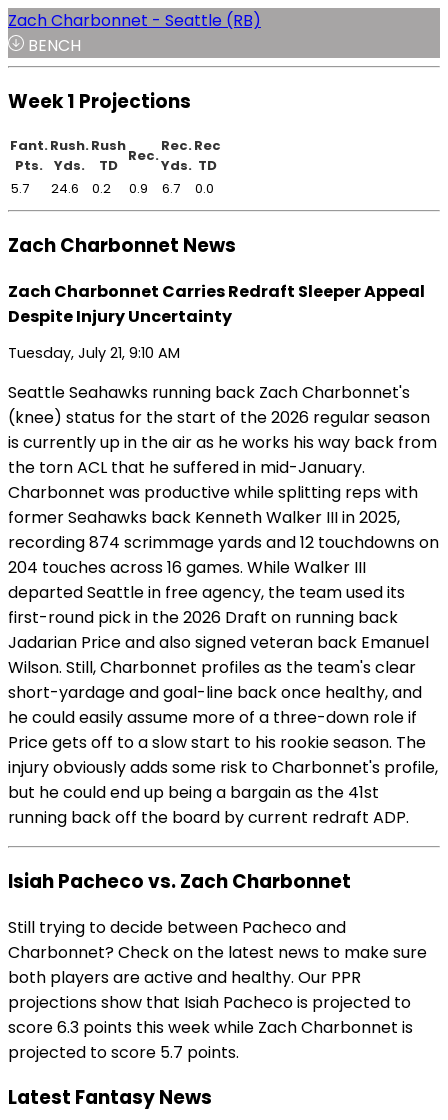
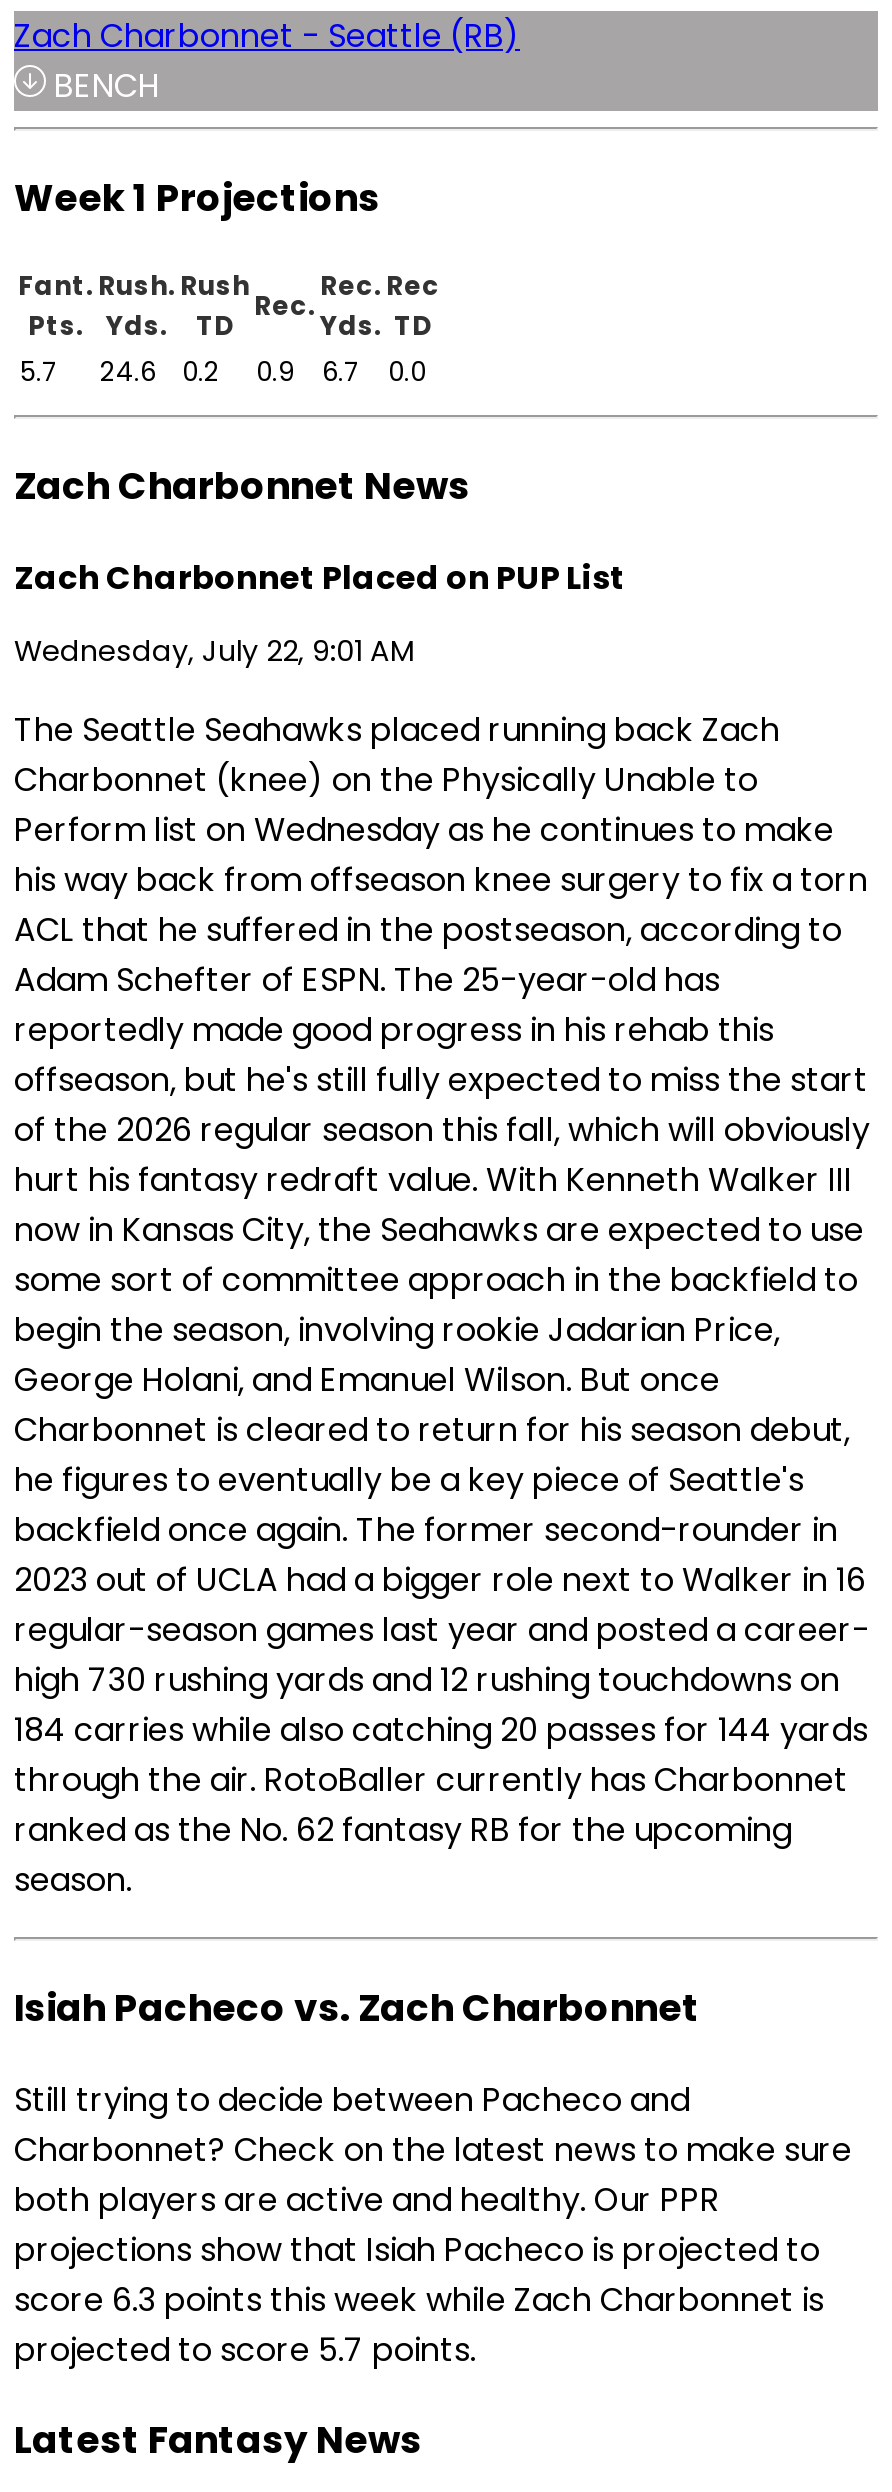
[8,280,425,328] Zach Charbonnet Carries Redraft Sleeper Appeal | Despite Injury Uncertainty -> [14,555,626,601] Zach Charbonnet Placed on PUP List
[8,343,180,363] Tuesday, July 21, 9:10 AM -> [14,631,414,671] Wednesday, July 22, 9:01 AM
[8,381,439,829] Seattle Seahawks running back Zach Charbonnet's | (knee) status for the start of the 2026 regular season | is currently up in the air as he works his way back from | the torn ACL that he suffered in mid-January. | Charbonnet was productive while splitting reps with | former Seahawks back Kenneth Walker III in 2025, | recording 874 scrimmage yards and 12 touchdowns on | 204 touches across 16 games. While Walker III | departed Seattle in free agency, the team used its | first-round pick in the 2026 Draft on running back | Jadarian Price and also signed veteran back Emanuel | Wilson. Still, Charbonnet profiles as the team's clear | short-yardage and goal-line back once healthy, and | he could easily assume more of a three-down role if | Price gets off to a slow start to his rookie season. The | injury obviously adds some risk to Charbonnet's profile, | but he could end up being a bargain as the 41st | running back off the board by current redraft ADP. -> [14,707,870,1903] The Seattle Seahawks placed running back Zach | Charbonnet (knee) on the Physically Unable to | Perform list on Wednesday as he continues to make | his way back from offseason knee surgery to fix a torn | ACL that he suffered in the postseason, according to | Adam Schefter of ESPN. The 25-year-old has | reportedly made good progress in his rehab this | offseason, but he's still fully expected to miss the start | of the 2026 regular season this fall, which will obviously | hurt his fantasy redraft value. With Kenneth Walker III | now in Kansas City, the Seahawks are expected to use | some sort of committee approach in the backfield to | begin the season, involving rookie Jadarian Price, | George Holani, and Emanuel Wilson. But once | Charbonnet is cleared to return for his season debut, | he figures to eventually be a key piece of Seattle's | backfield once again. The former second-rounder in | 2023 out of UCLA had a bigger role next to Walker in 16 | regular-season games last year and posted a career- | high 730 rushing yards and 12 rushing touchdowns on | 184 carries while also catching 20 passes for 144 yards | through the air. RotoBaller currently has Charbonnet | ranked as the No. 62 fantasy RB for the upcoming | season.

